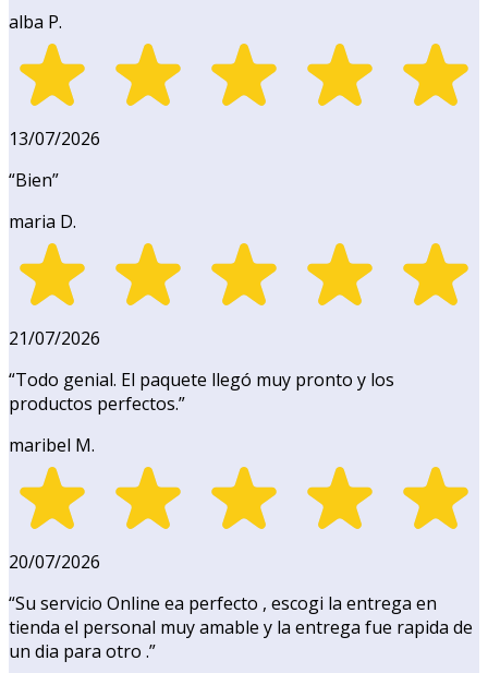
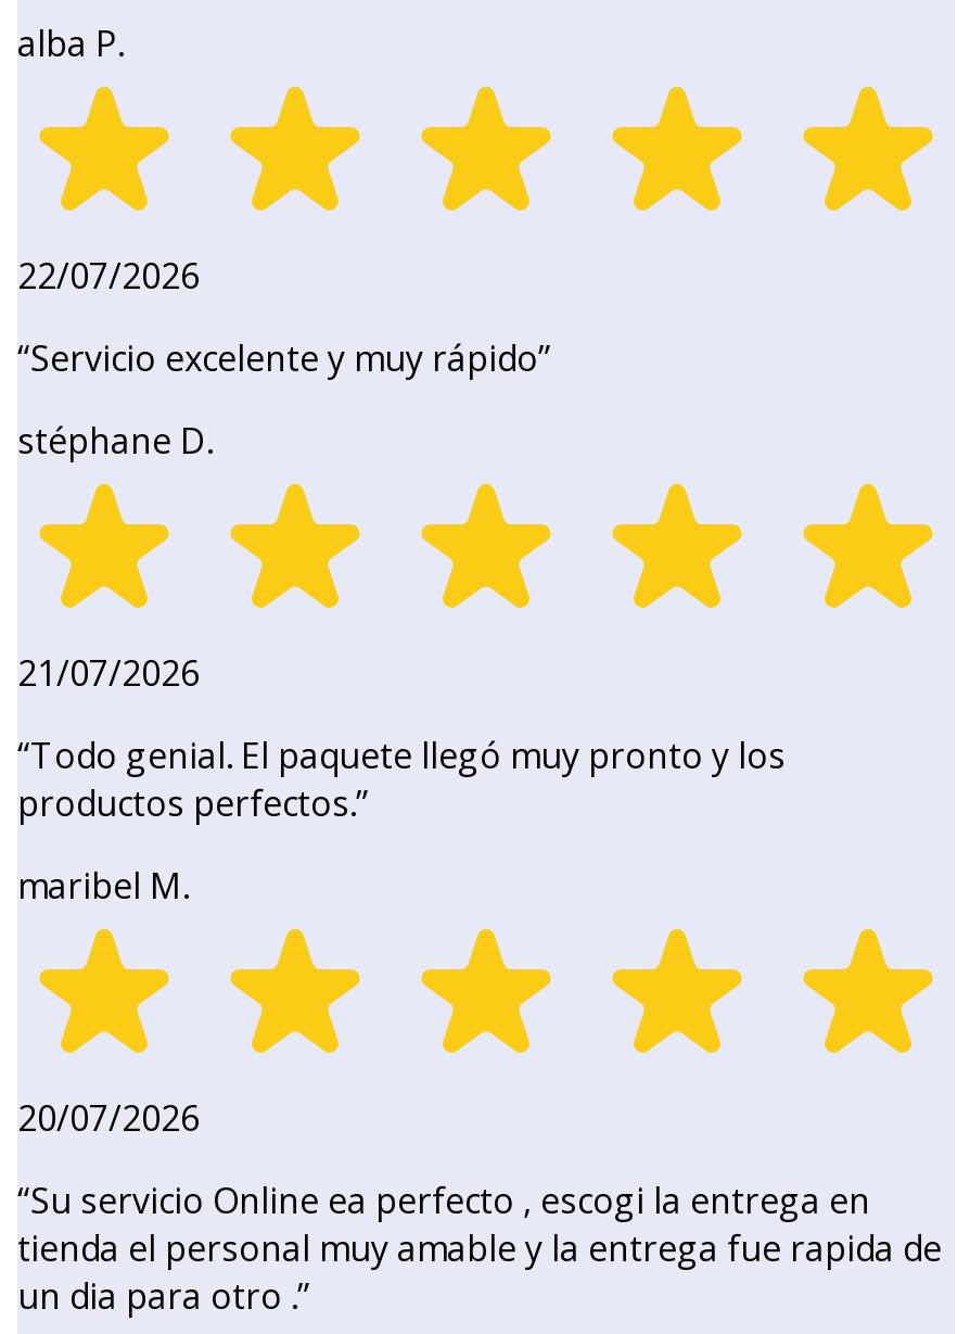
[9,127,100,151] 13/07/2026 -> [17,252,200,300] 22/07/2026
[9,168,59,192] “Bien” -> [17,334,551,382] “Servicio excelente y muy rápido”
[9,209,76,233] maria D. -> [17,417,213,465] stéphane D.

